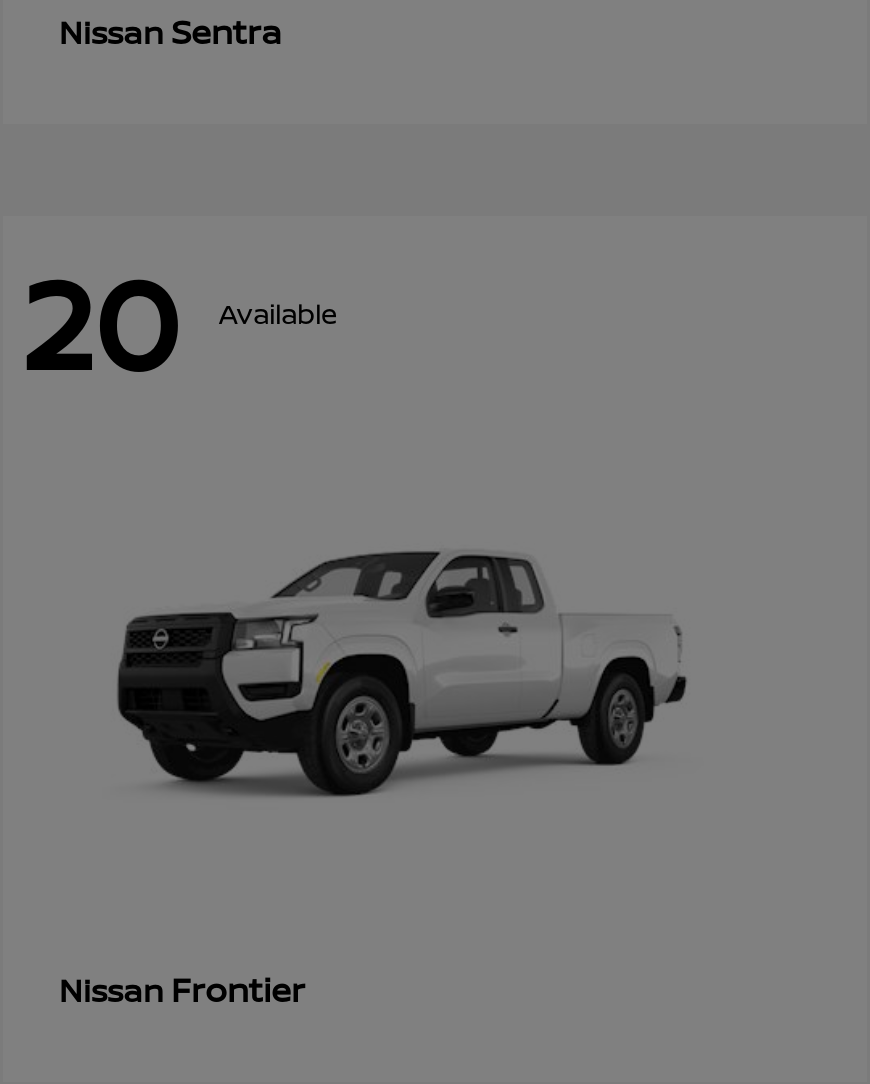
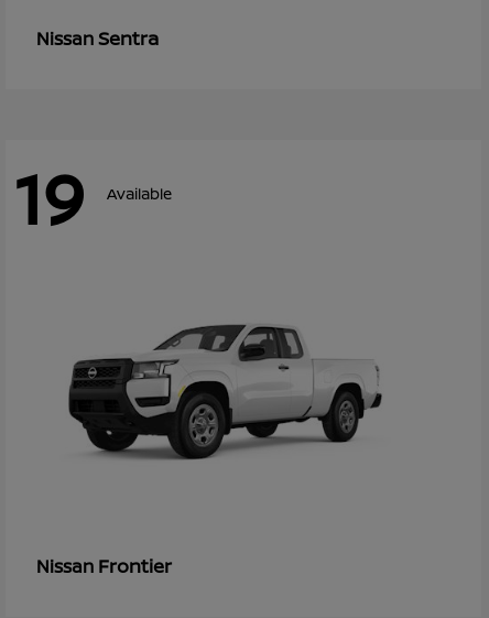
[19,233,337,407] 20 Available -> [14,149,172,245] 19 Available

